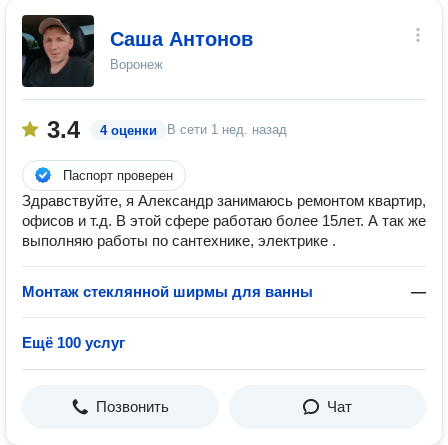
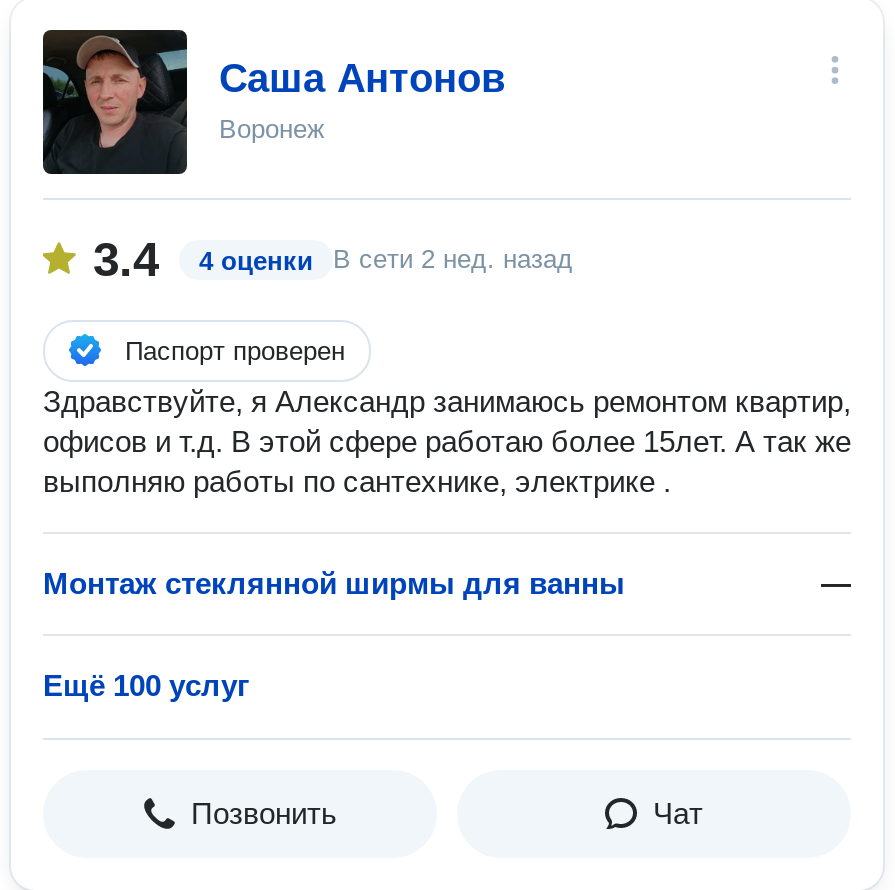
[167,122,287,137] В сети 1 нед. назад -> [333,244,573,274] В сети 2 нед. назад

